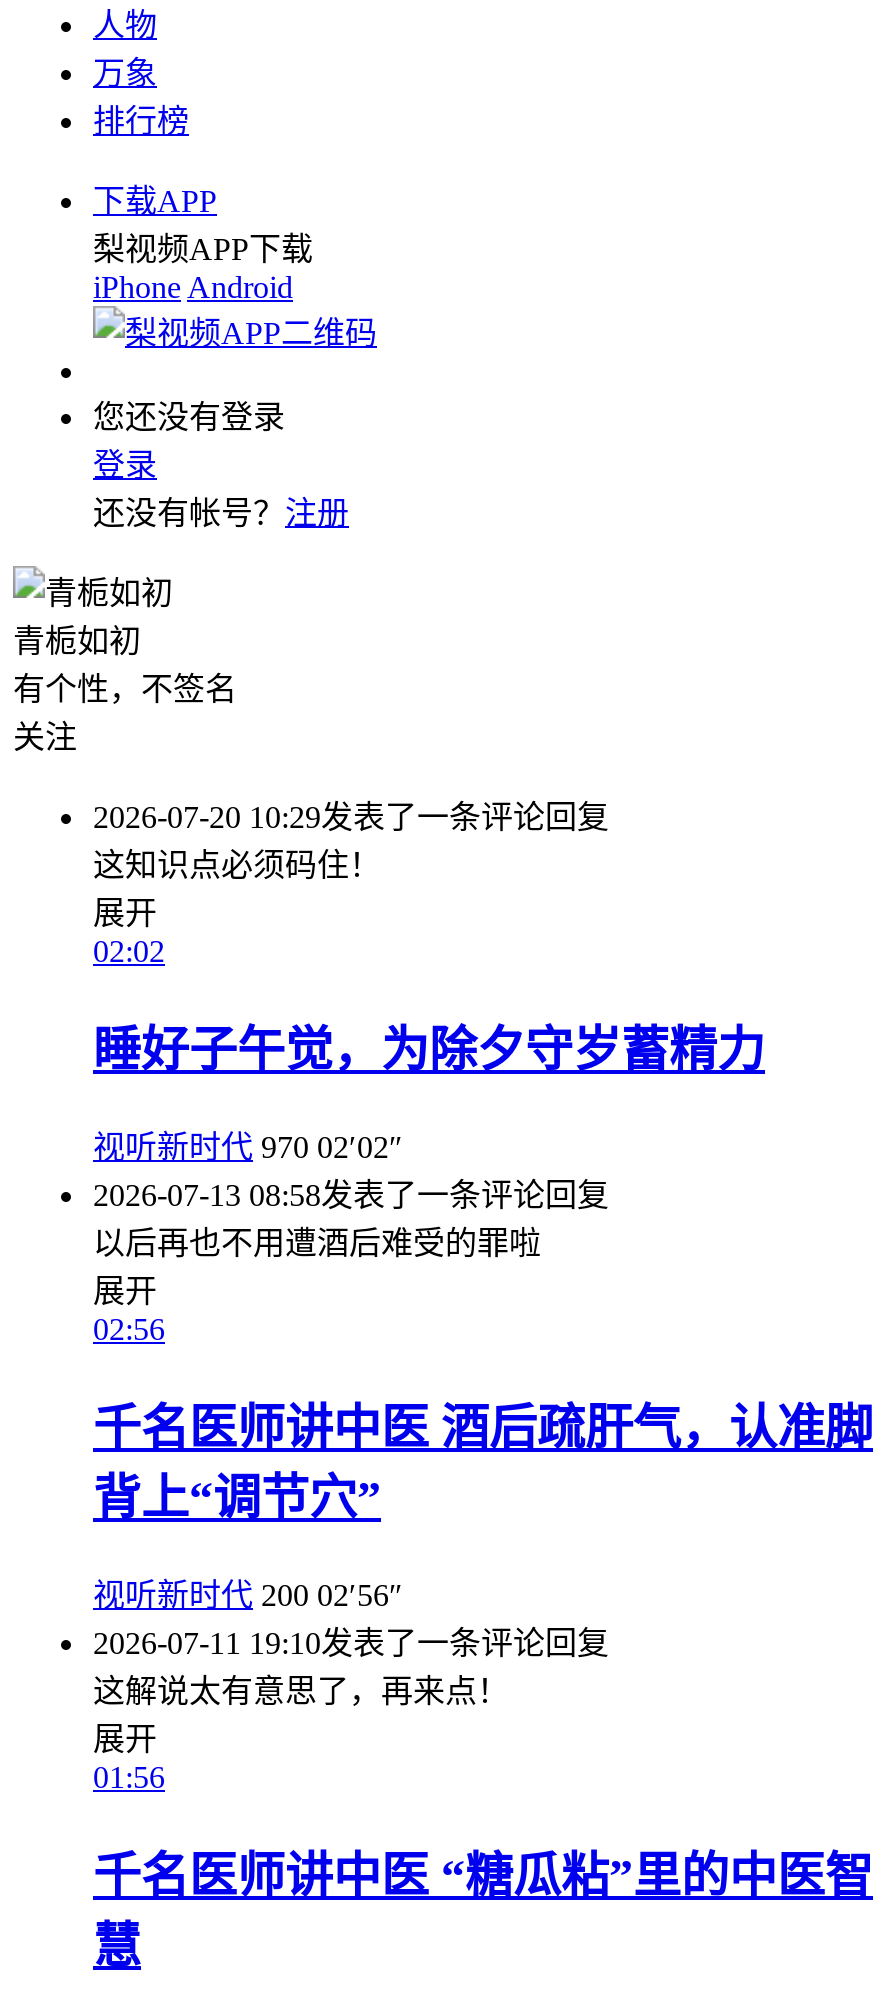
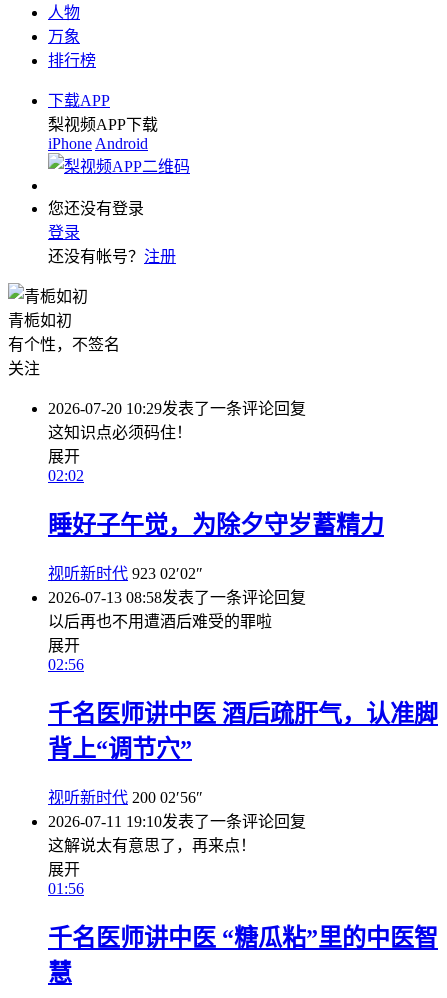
[93,1130,403,1164] 视听新时代 970 02′02″ -> [48,565,203,582] 视听新时代 923 02′02″

